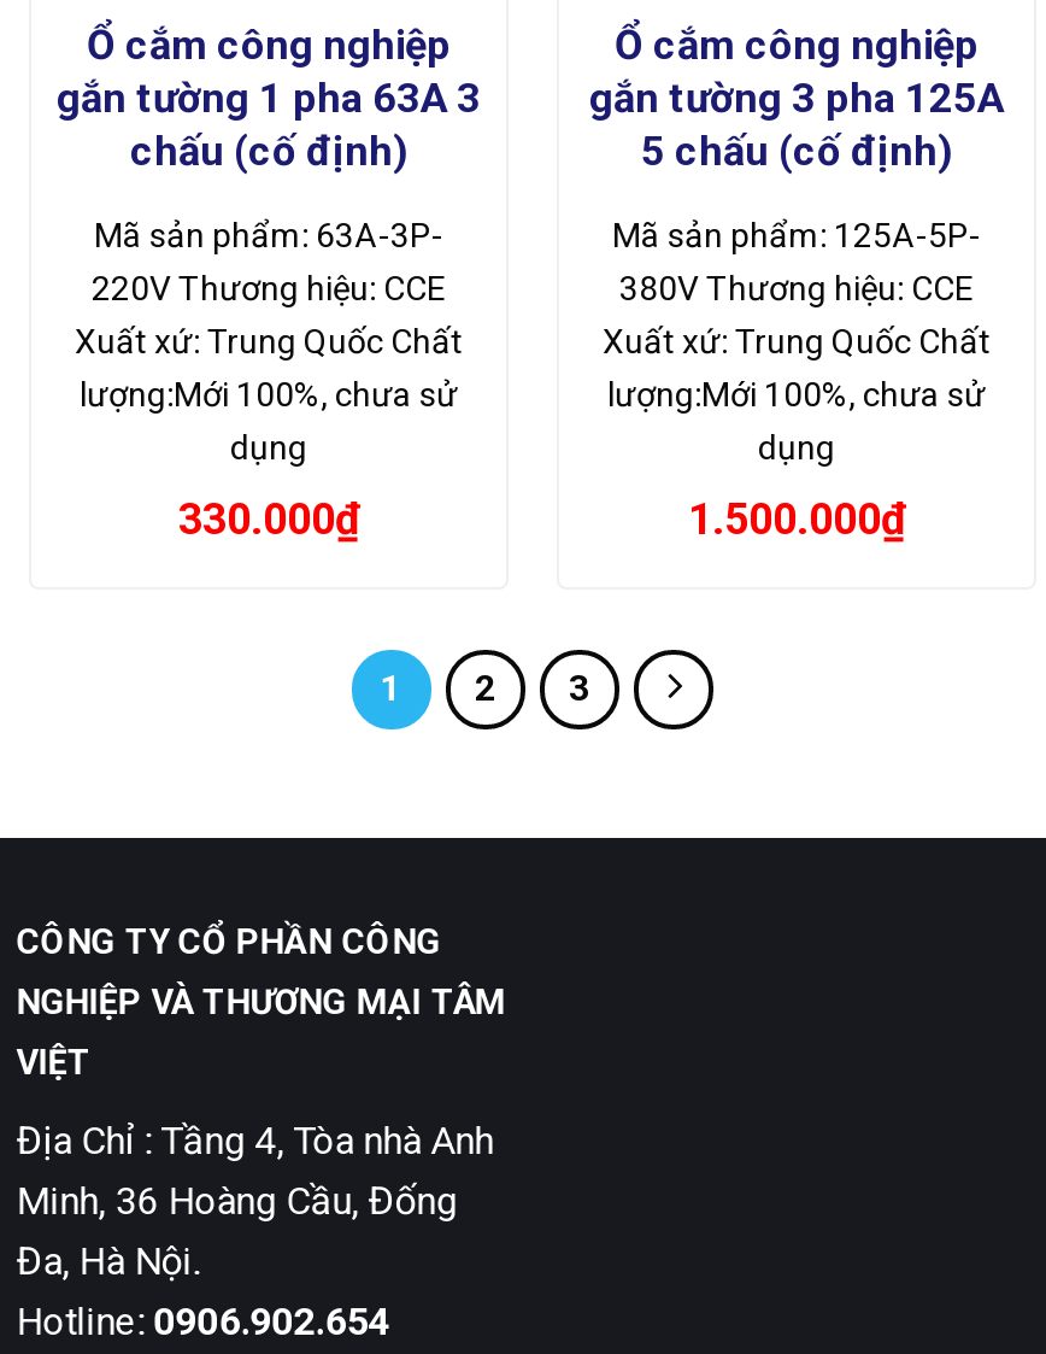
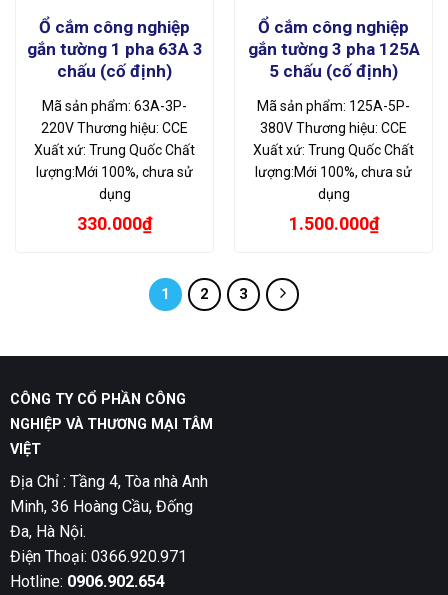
none -> [10,547,187,566] Điện Thoại: 0366.920.971

